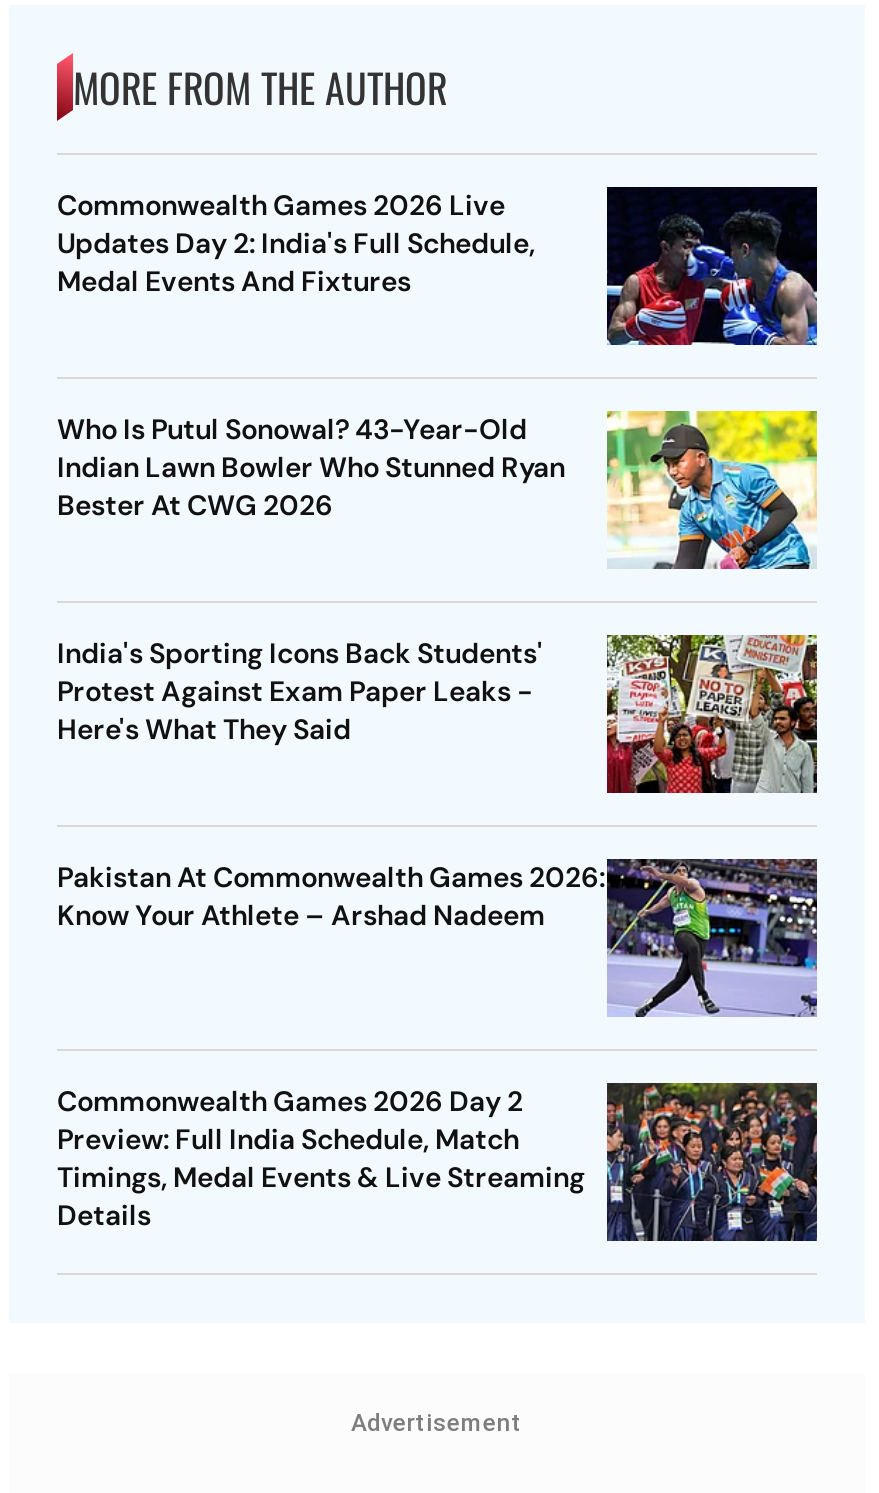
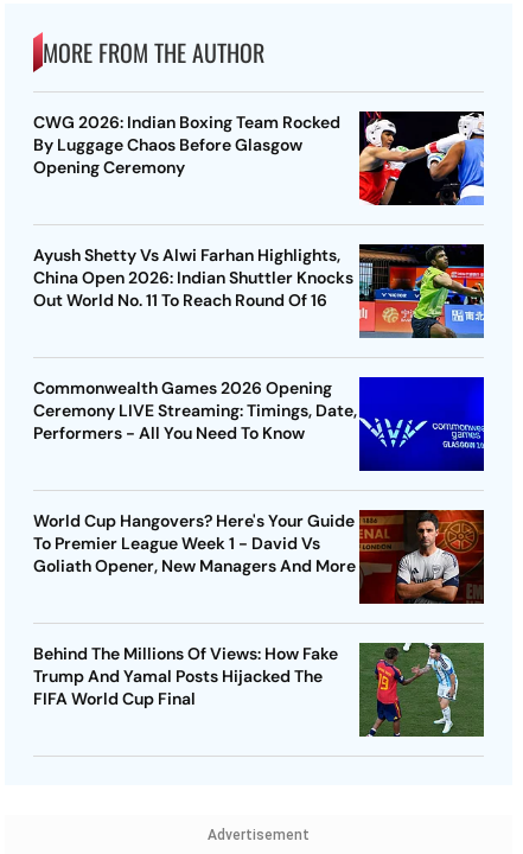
[57,184,819,348] [image] | Commonwealth Games 2026 Live | Updates Day 2: India's Full Schedule, | Medal Events And Fixtures -> [33,110,485,206] [image] | CWG 2026: Indian Boxing Team Rocked | By Luggage Chaos Before Glasgow | Opening Ceremony
[57,408,819,570] [image] | Who Is Putul Sonowal? 43-Year-Old | Indian Lawn Bowler Who Stunned Ryan | Bester At CWG 2026 -> [33,243,485,339] [image] | Ayush Shetty Vs Alwi Farhan Highlights, | China Open 2026: Indian Shuttler Knocks | Out World No. 11 To Reach Round Of 16
[57,632,819,796] [image] | India's Sporting Icons Back Students' | Protest Against Exam Paper Leaks - | Here's What They Said -> [33,376,485,472] [image] | Commonwealth Games 2026 Opening | Ceremony LIVE Streaming: Timings, Date, | Performers - All You Need To Know
[57,856,819,1018] [image] | Pakistan At Commonwealth Games 2026: | Know Your Athlete – Arshad Nadeem -> [33,509,485,605] [image] | World Cup Hangovers? Here's Your Guide | To Premier League Week 1 - David Vs | Goliath Opener, New Managers And More
[57,1082,817,1242] [image] | Commonwealth Games 2026 Day 2 | Preview: Full India Schedule, Match | Timings, Medal Events & Live Streaming | Details -> [33,642,484,738] [image] | Behind The Millions Of Views: How Fake | Trump And Yamal Posts Hijacked The | FIFA World Cup Final

